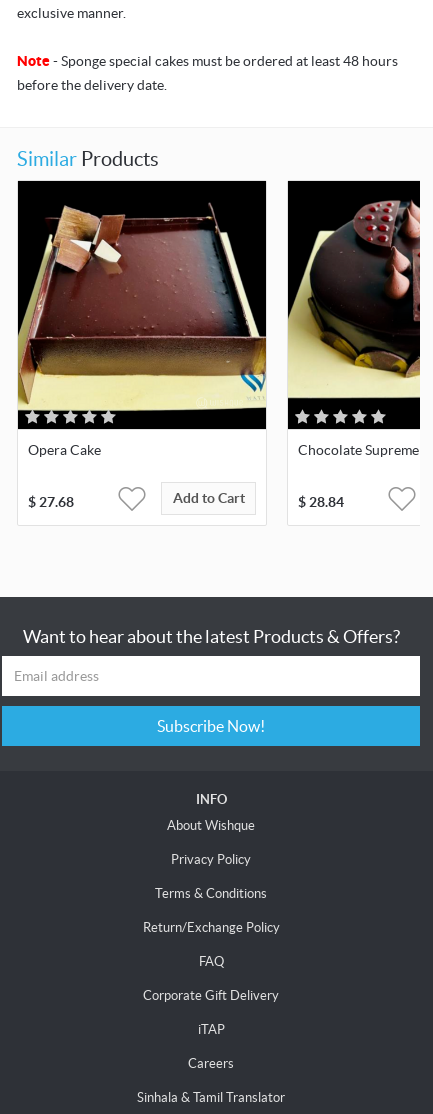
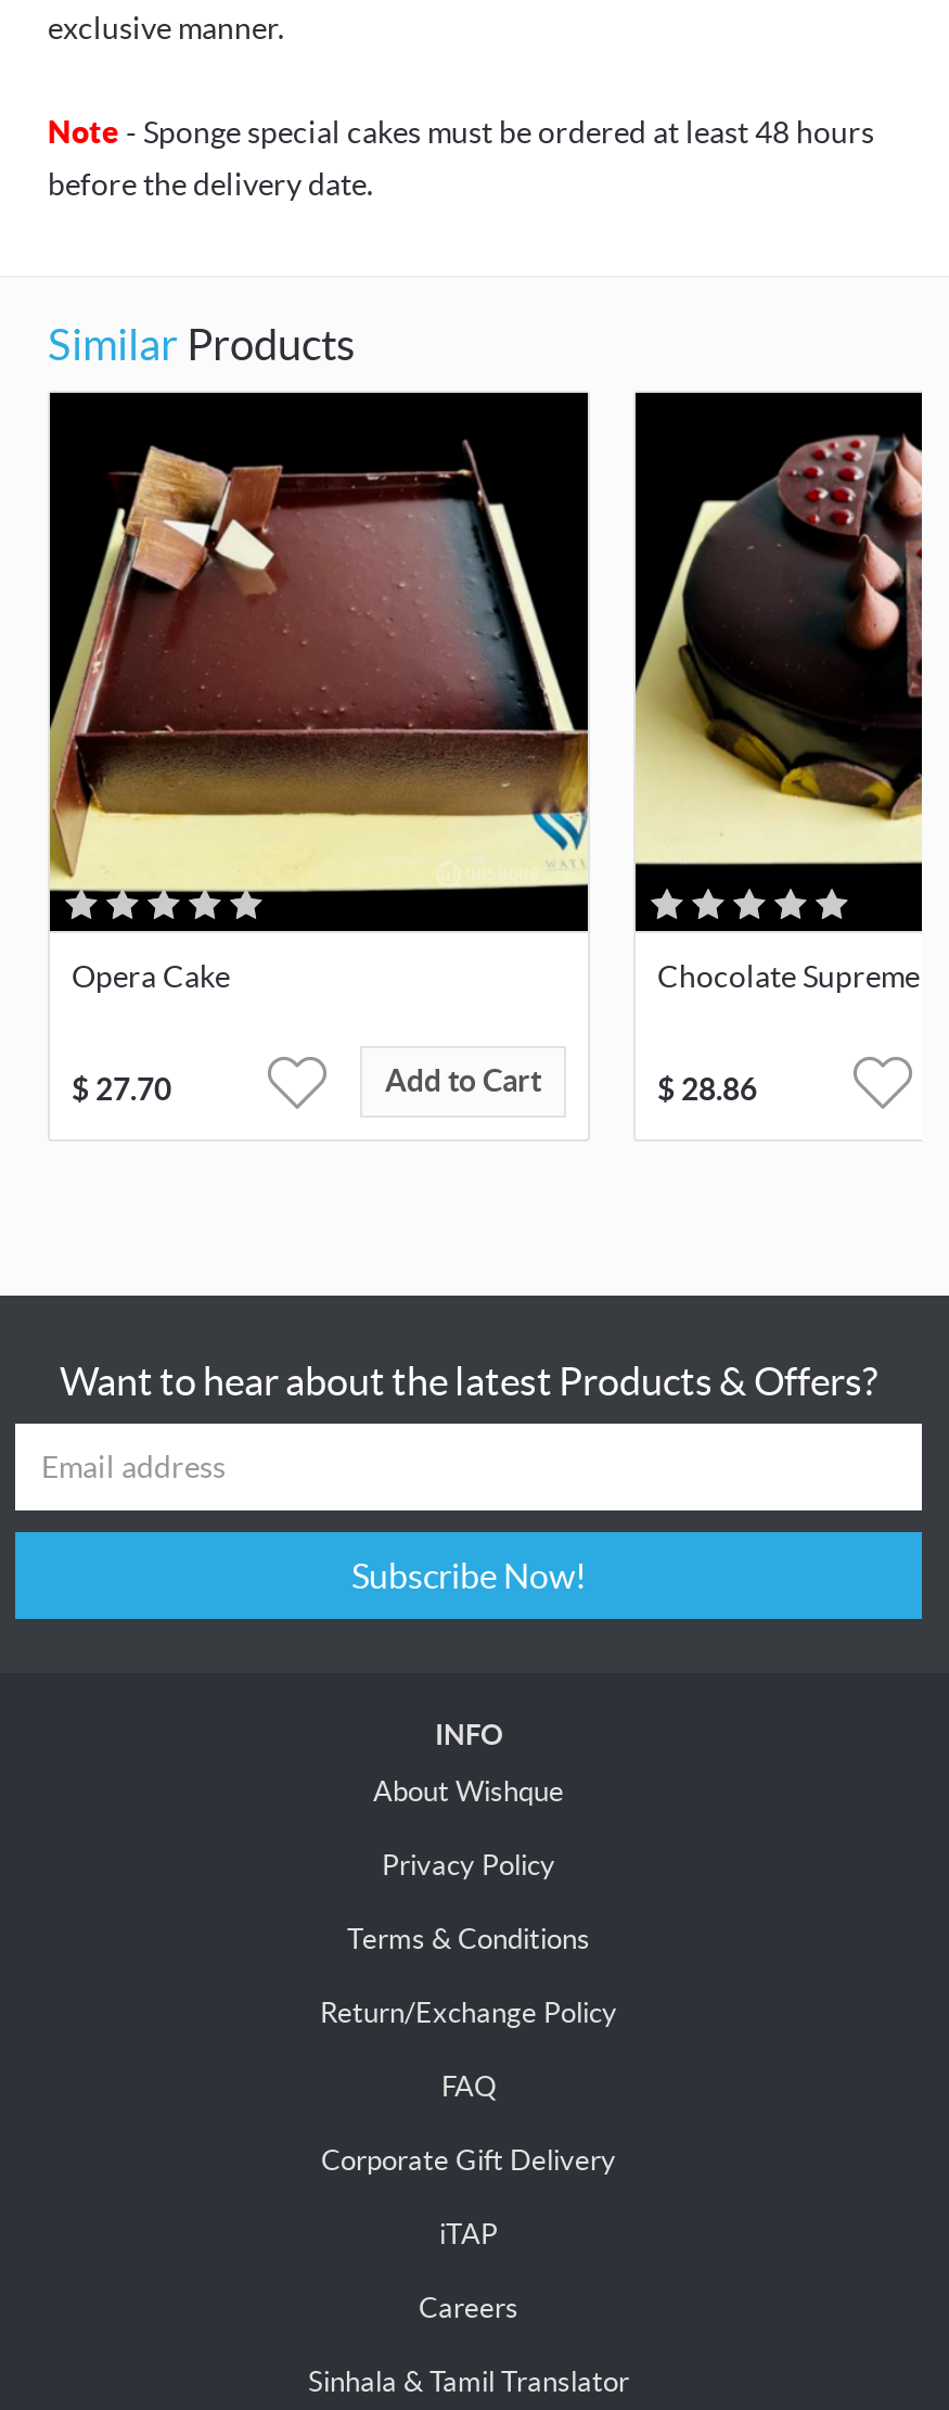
[28,494,74,510] $ 27.68 -> [72,1073,171,1107] $ 27.70
[298,494,344,510] $ 28.84 -> [657,1073,757,1107] $ 28.86

